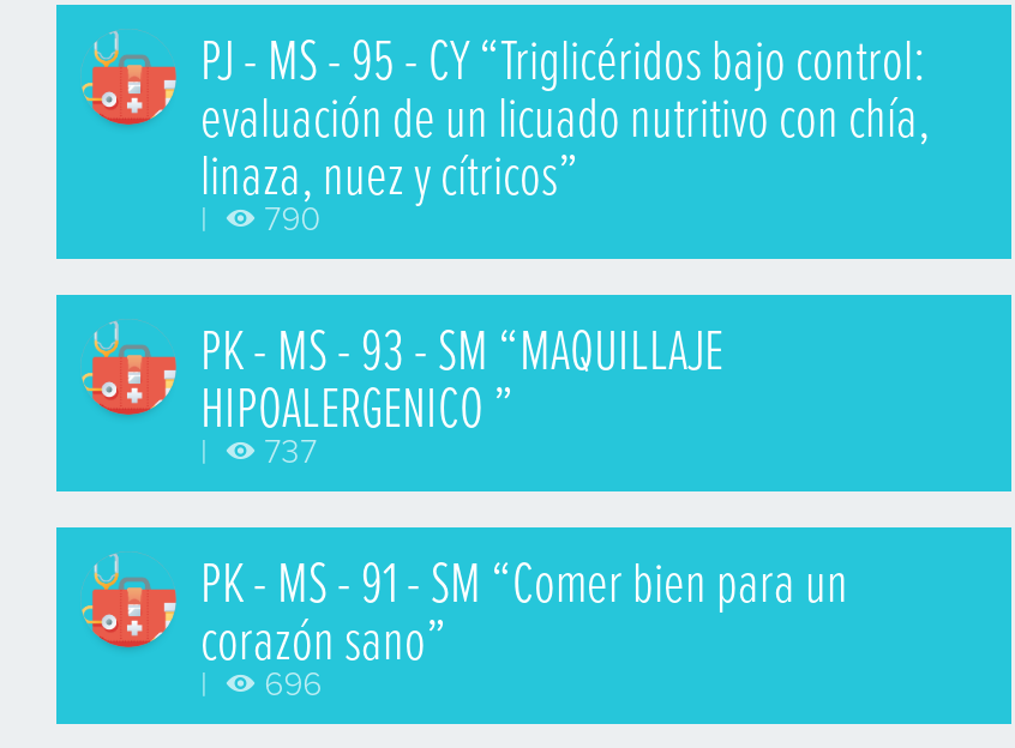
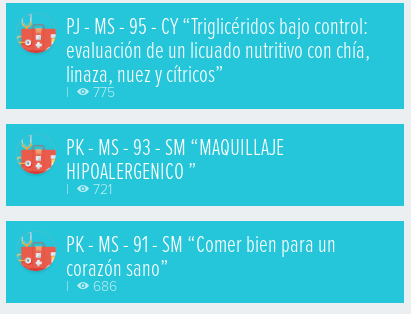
[264,194,322,240] 790 -> [93,82,115,101] 775
[264,427,317,472] 737 -> [93,179,112,198] 721
[264,659,322,705] 696 -> [93,276,117,295] 686

